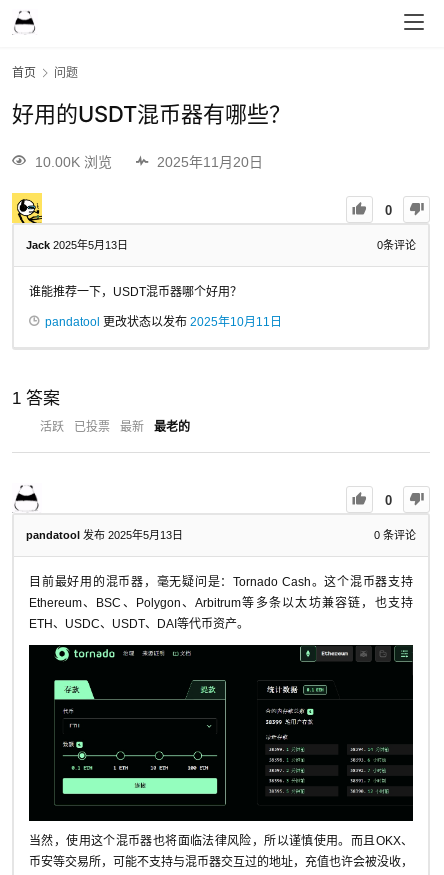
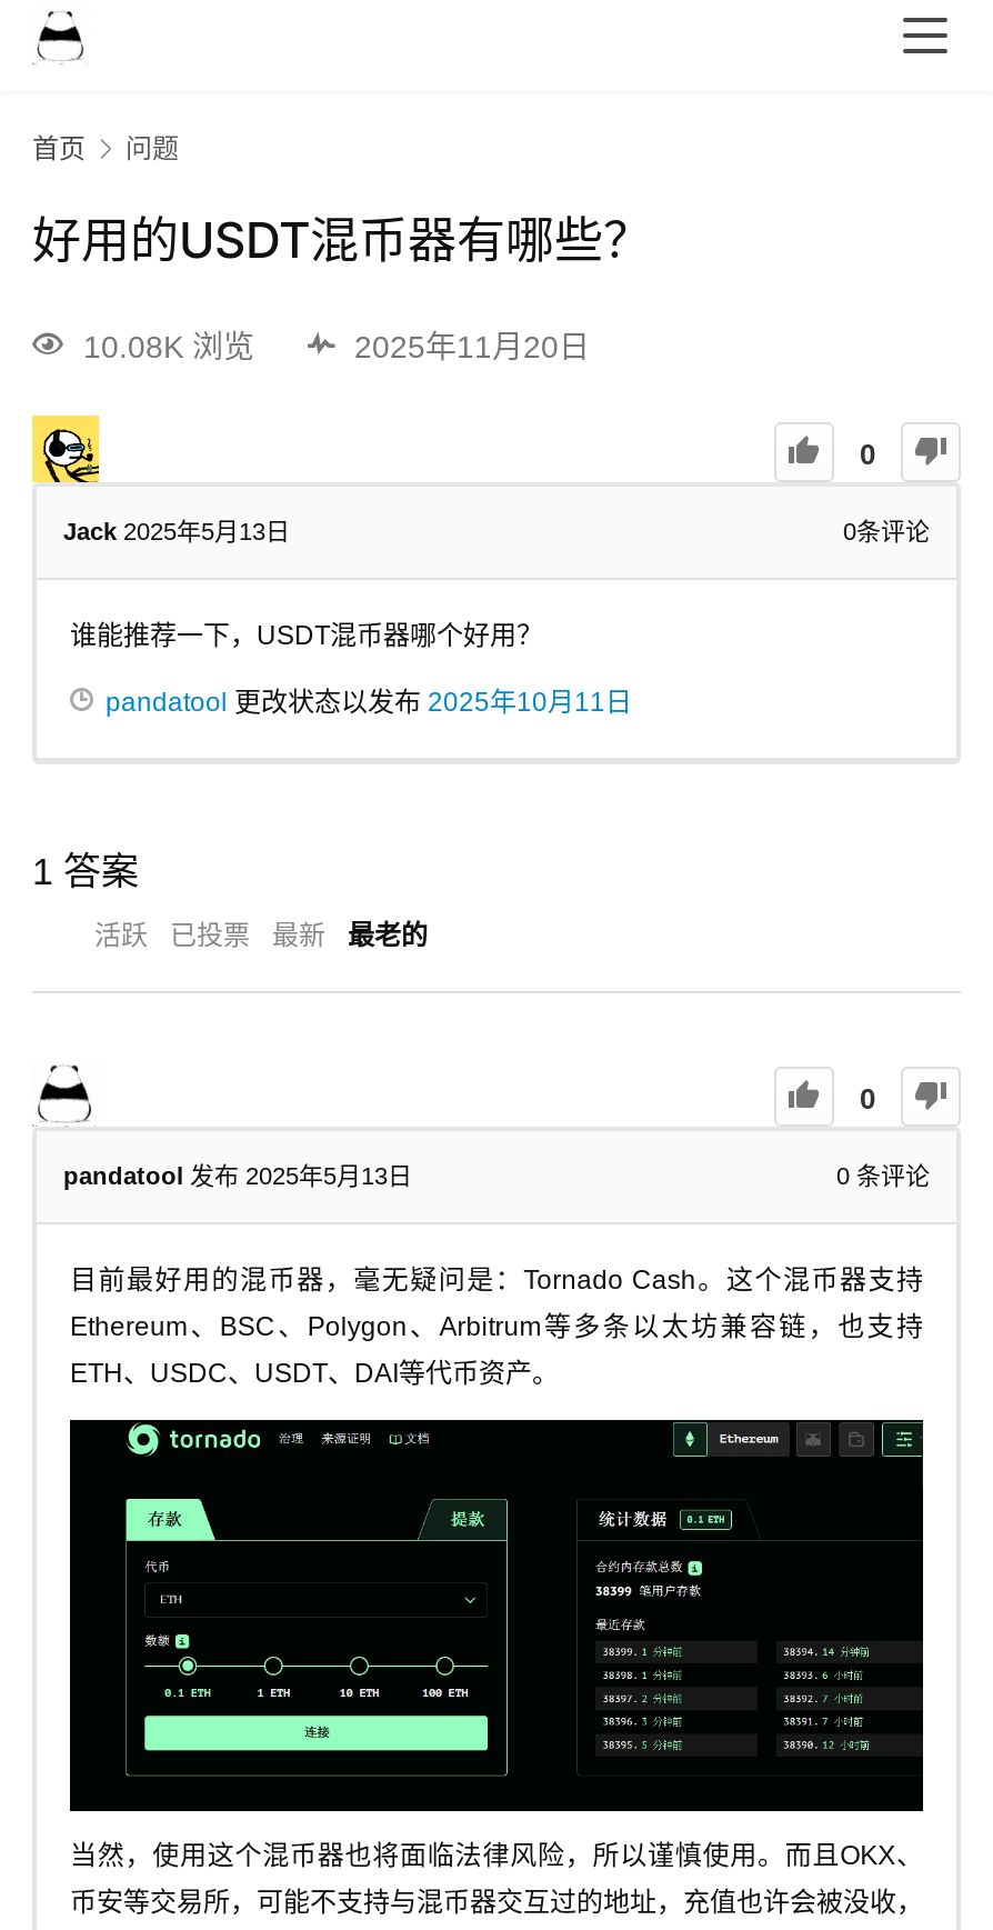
[35,153,112,169] 10.00K 浏览 -> [83,328,254,363] 10.08K 浏览

